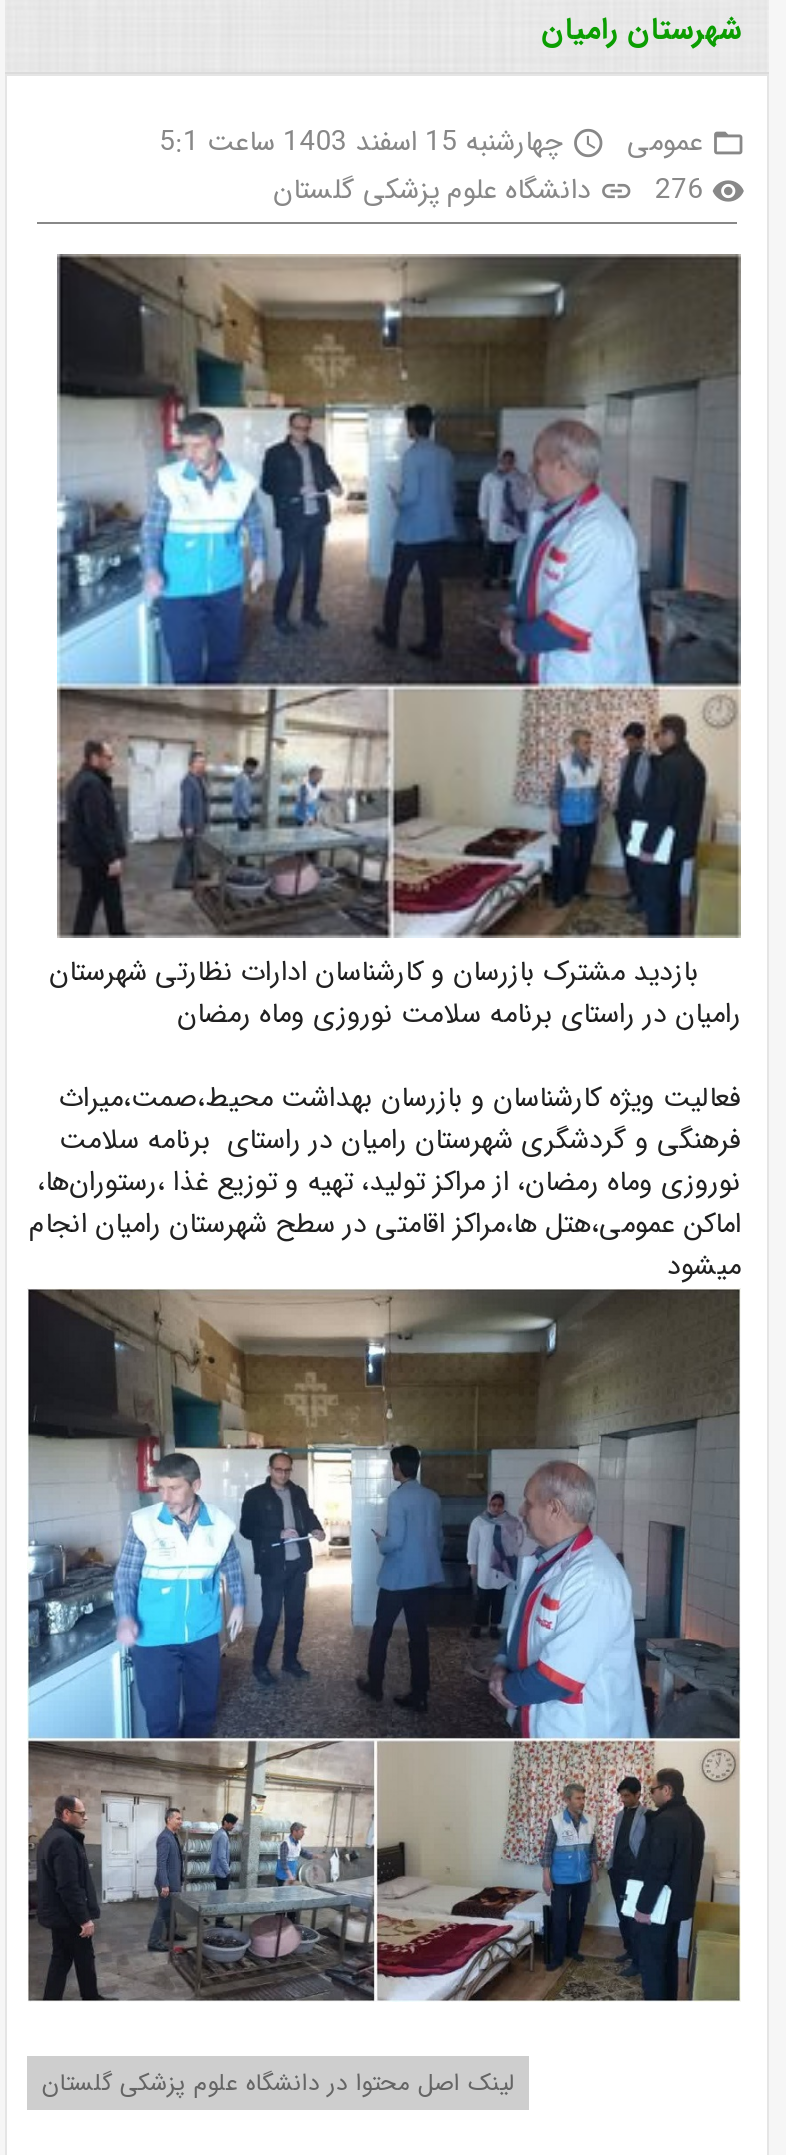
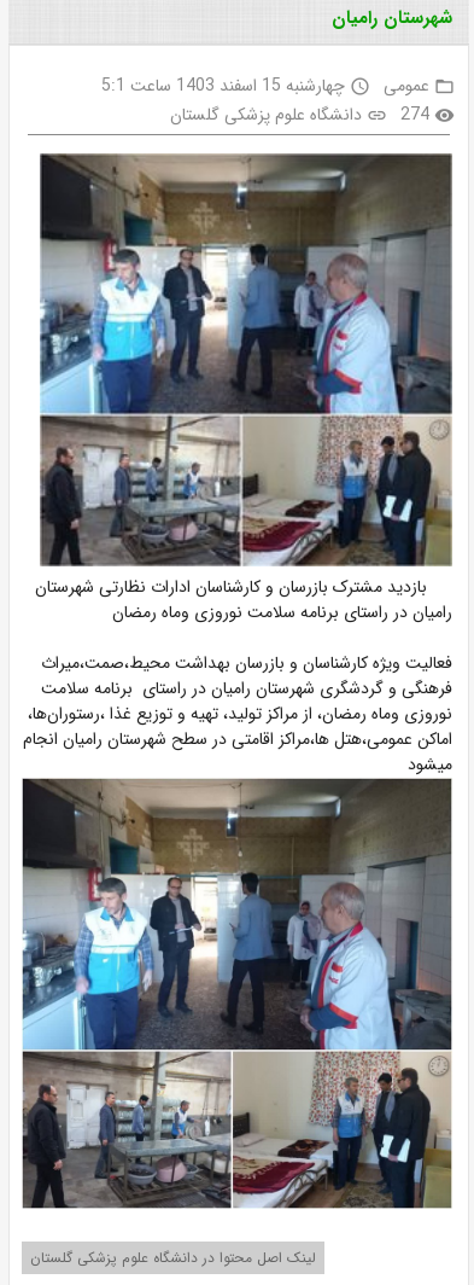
[655,168,703,212] 276 -> [401,101,429,128] 274

